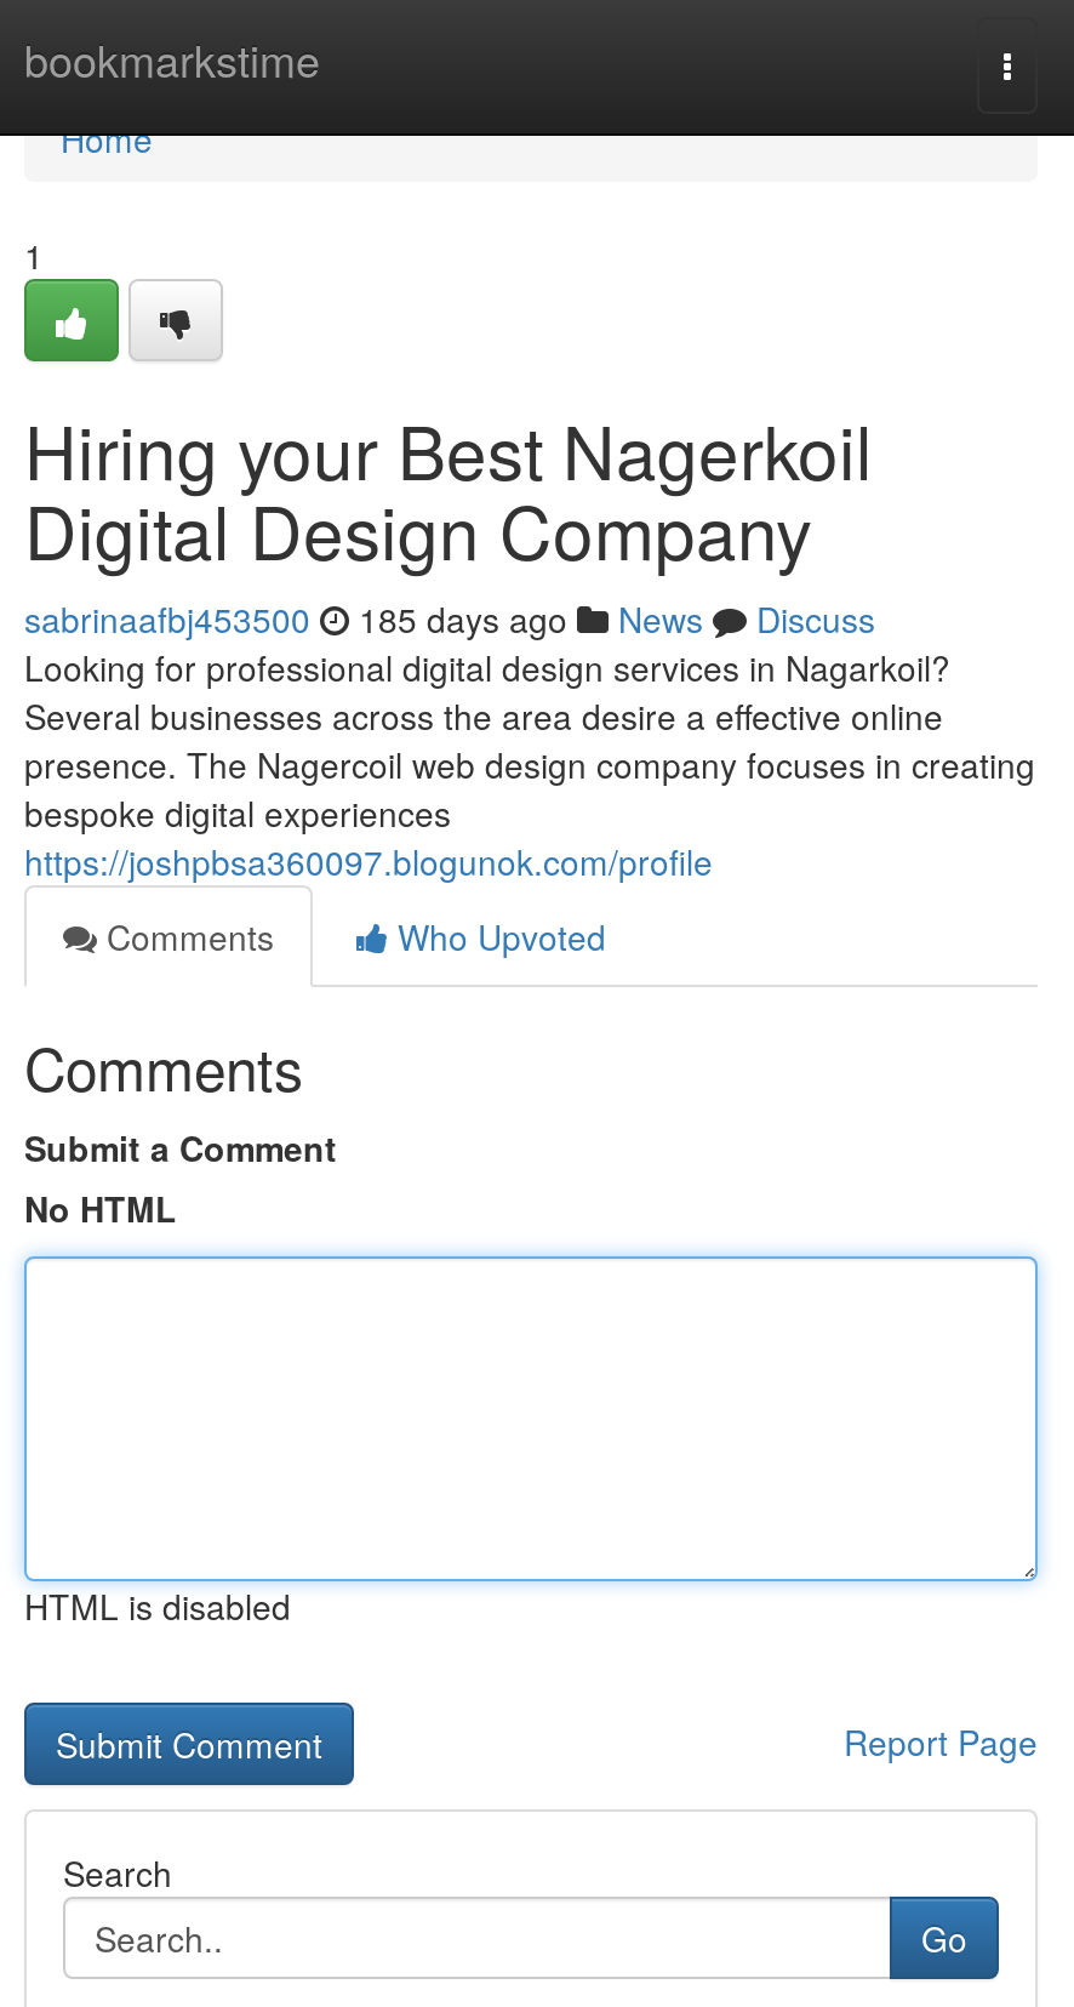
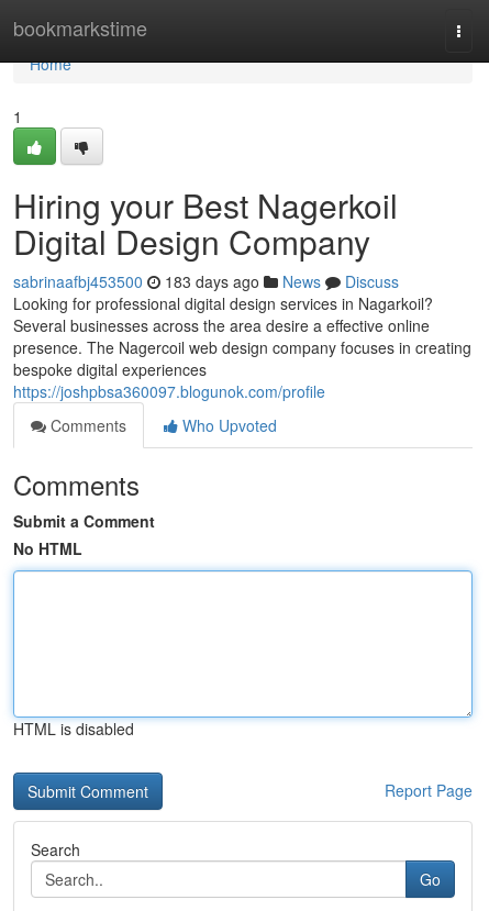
[24,594,875,643] sabrinaafbj453500 185 days ago News Discuss -> [13,270,399,292] sabrinaafbj453500 183 days ago News Discuss

